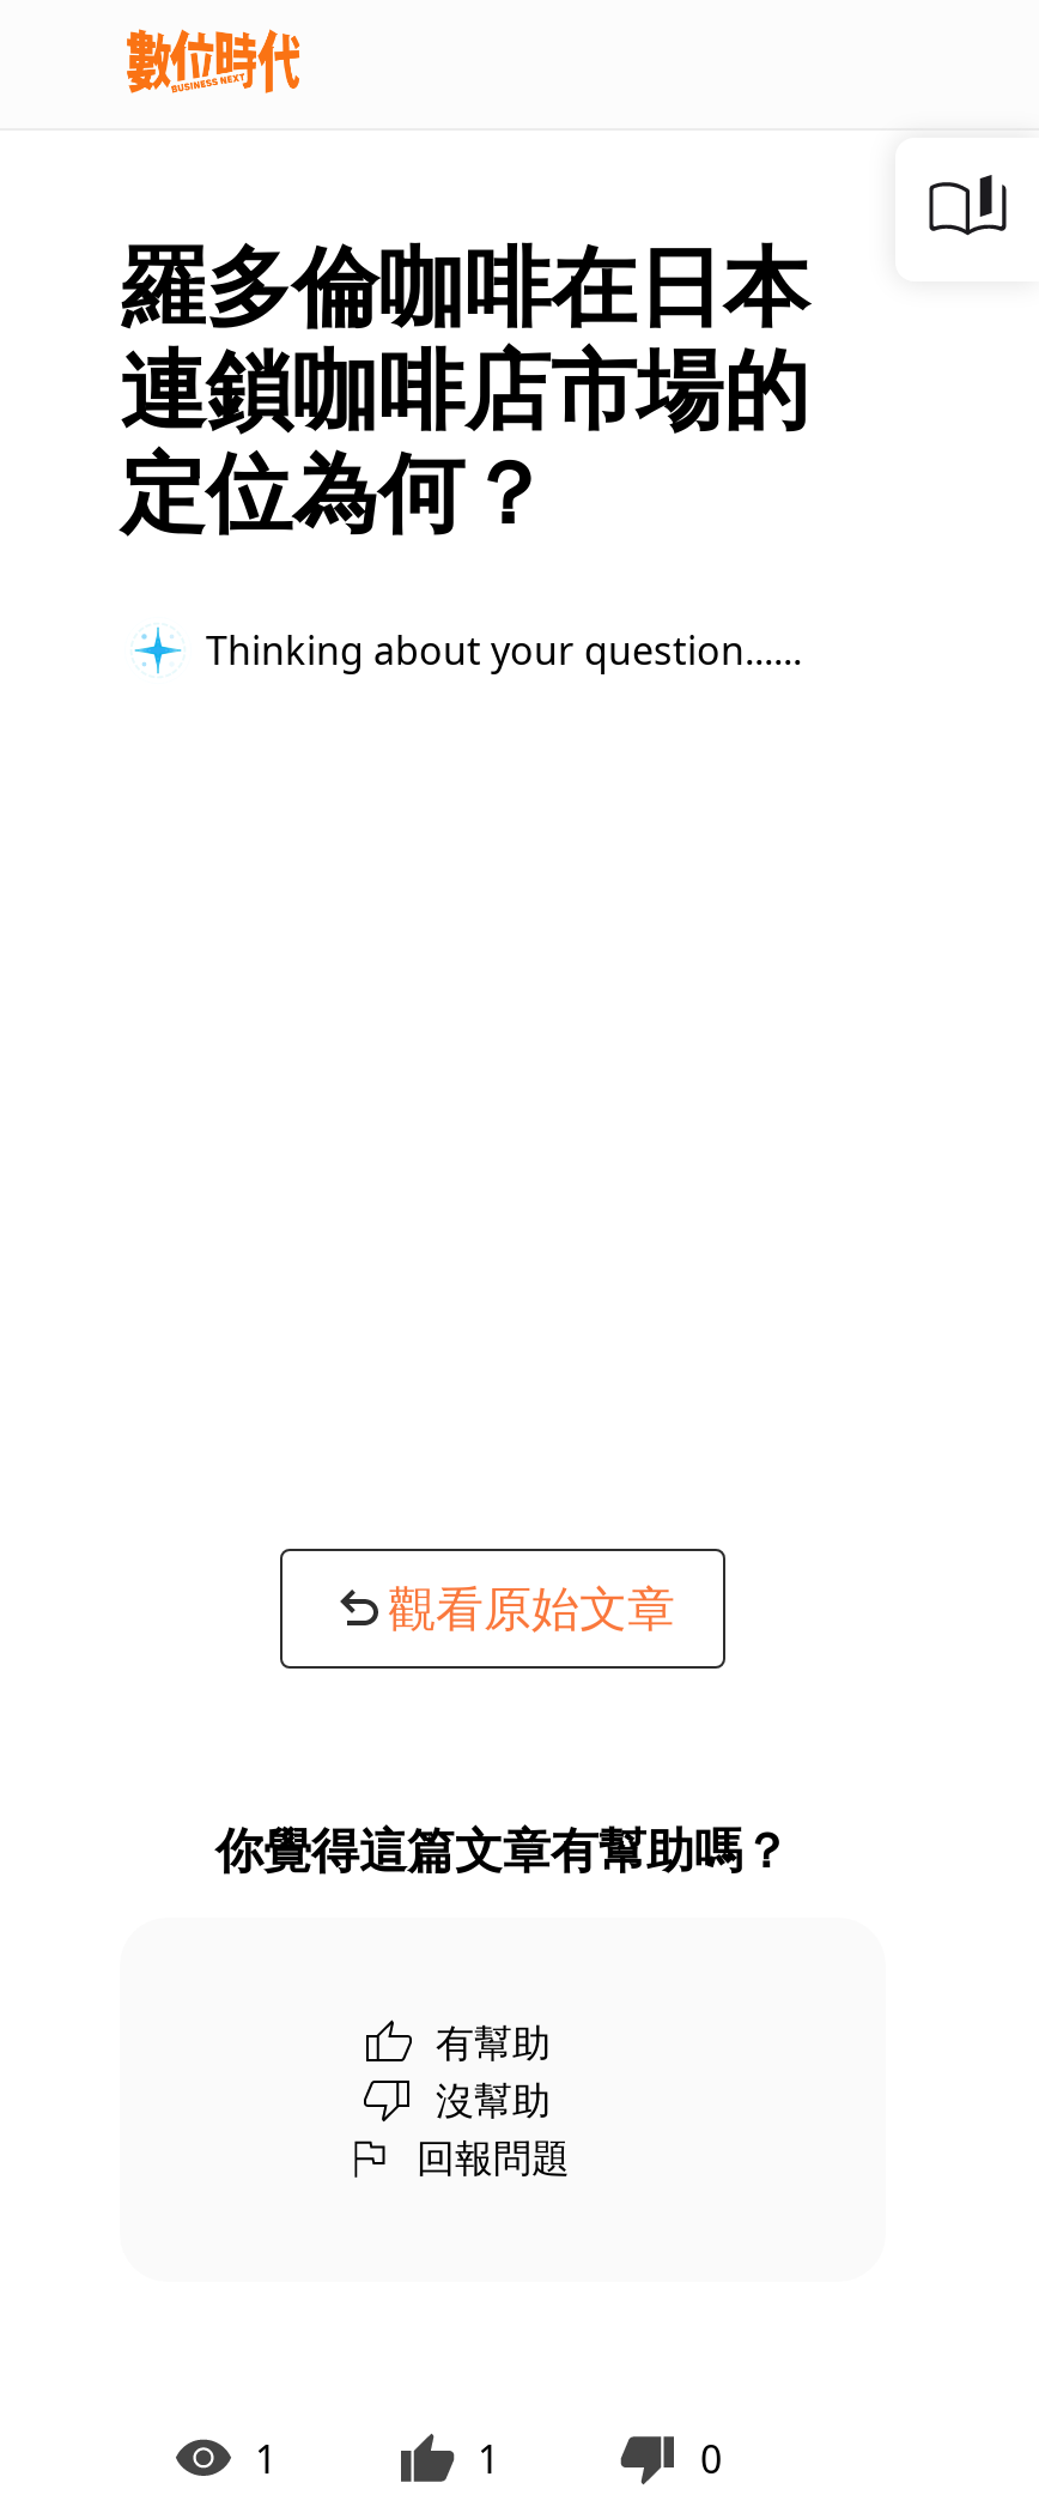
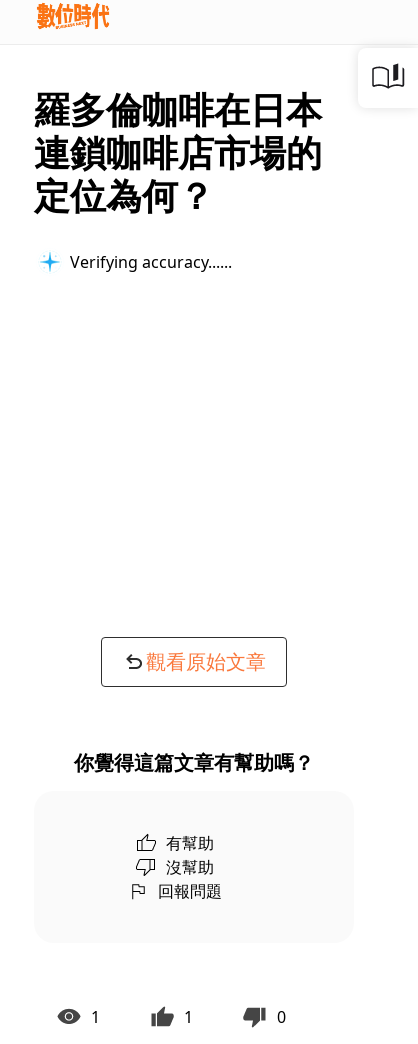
[206,623,773,676] Thinking about your question... -> [70,250,220,272] Verifying accuracy...

